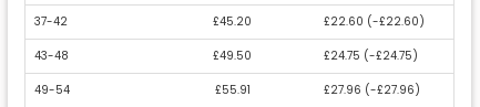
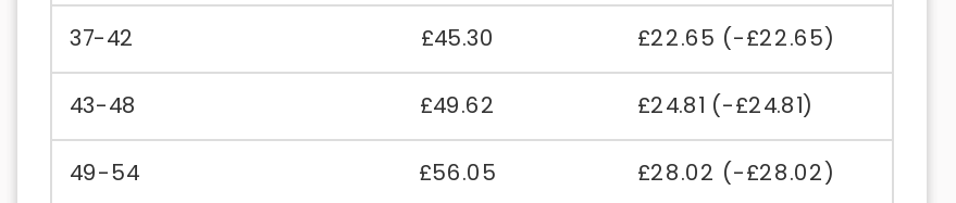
[213,13,252,30] £45.20 -> [421,22,495,54] £45.30
[324,13,425,30] £22.60 (-£22.60) -> [637,22,835,54] £22.65 (-£22.65)
[213,47,252,64] £49.50 -> [420,89,496,122] £49.62
[324,47,418,64] £24.75 (-£24.75) -> [637,89,814,122] £24.81 (-£24.81)
[215,82,250,98] £55.91 -> [419,156,497,189] £56.05
[324,82,420,98] £27.96 (-£27.96) -> [637,156,835,189] £28.02 (-£28.02)

